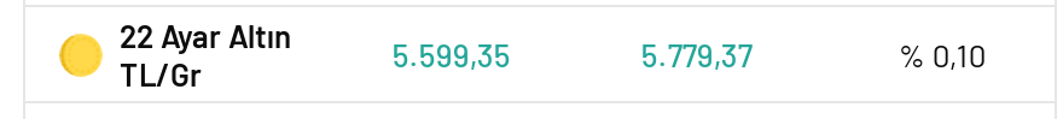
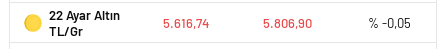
[392,35,511,73] 5.599,35 -> [163,14,209,30] 5.616,74
[641,35,752,73] 5.779,37 -> [263,14,312,30] 5.806,90
[898,35,985,73] % 0,10 -> [368,14,411,30] % -0,05

